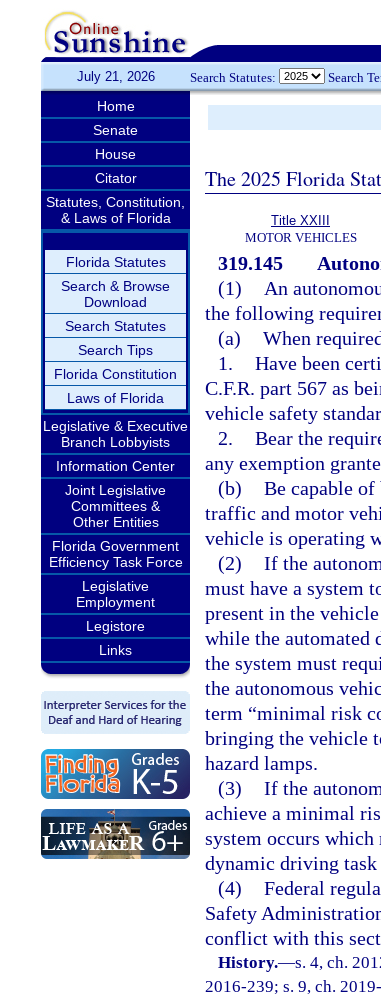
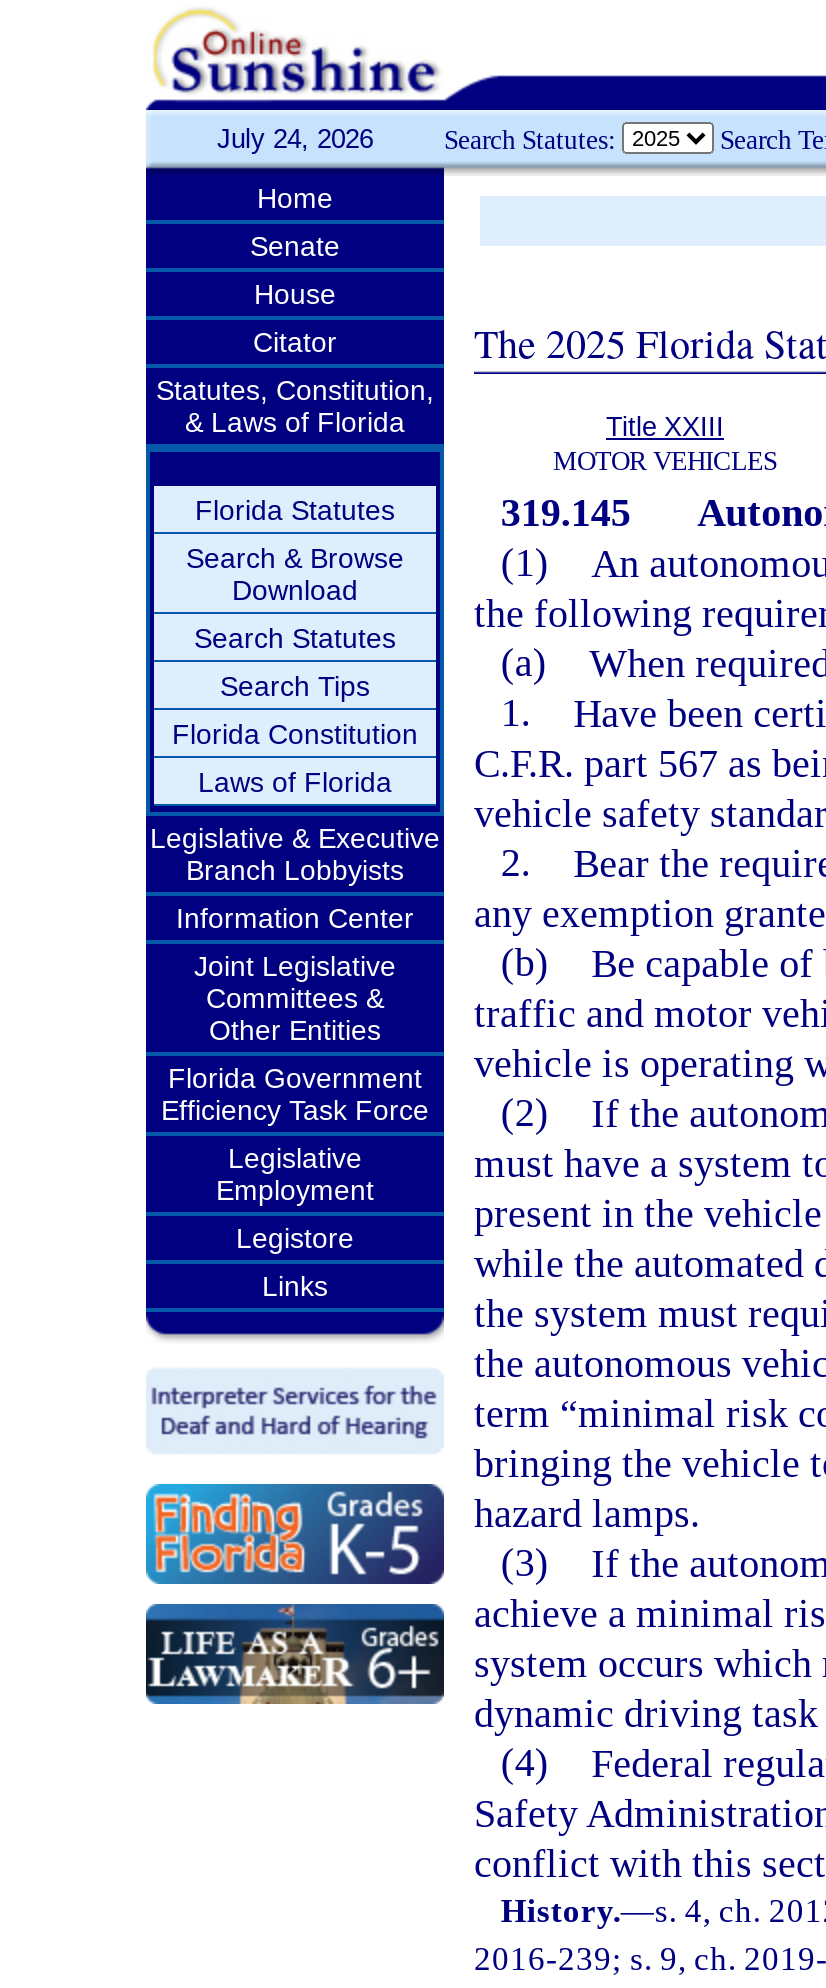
[76,69,154,84] July 21, 2026 -> [217,124,373,154] July 24, 2026

